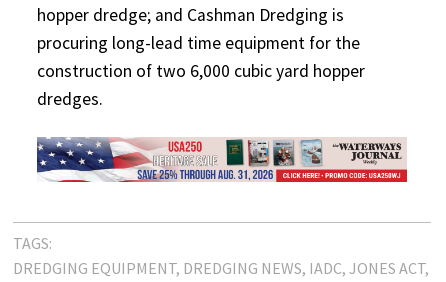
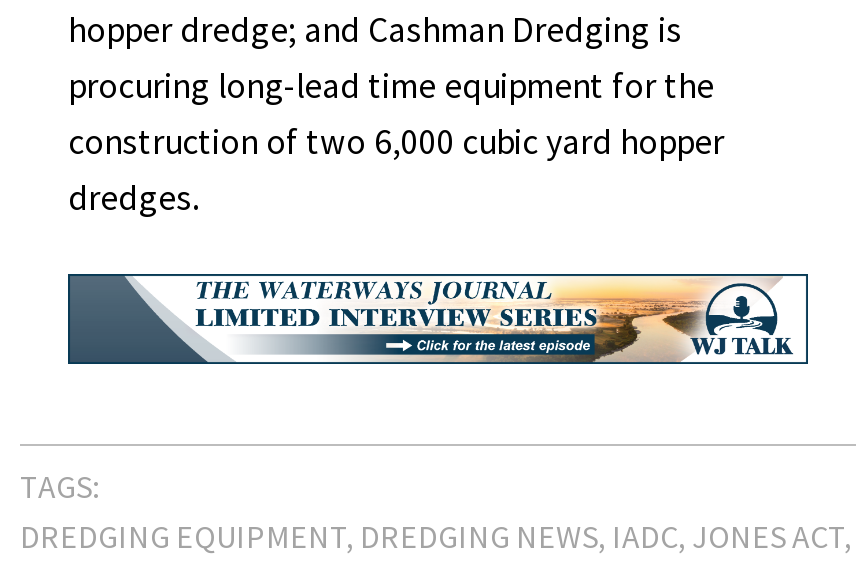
[36,137,408,183] [image] -> [66,272,810,366] [image]

